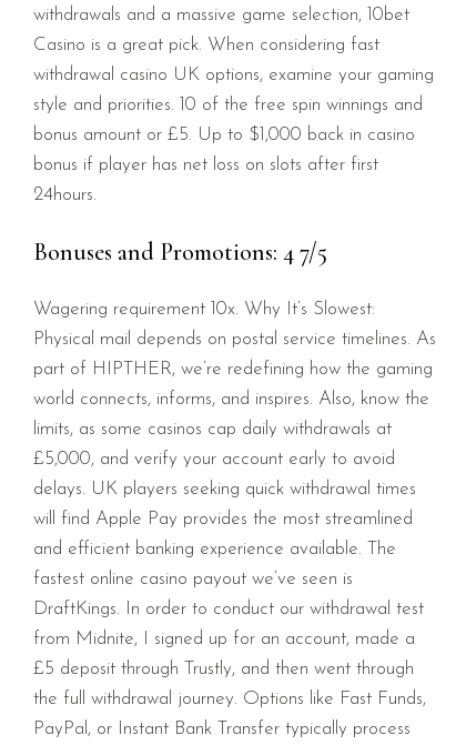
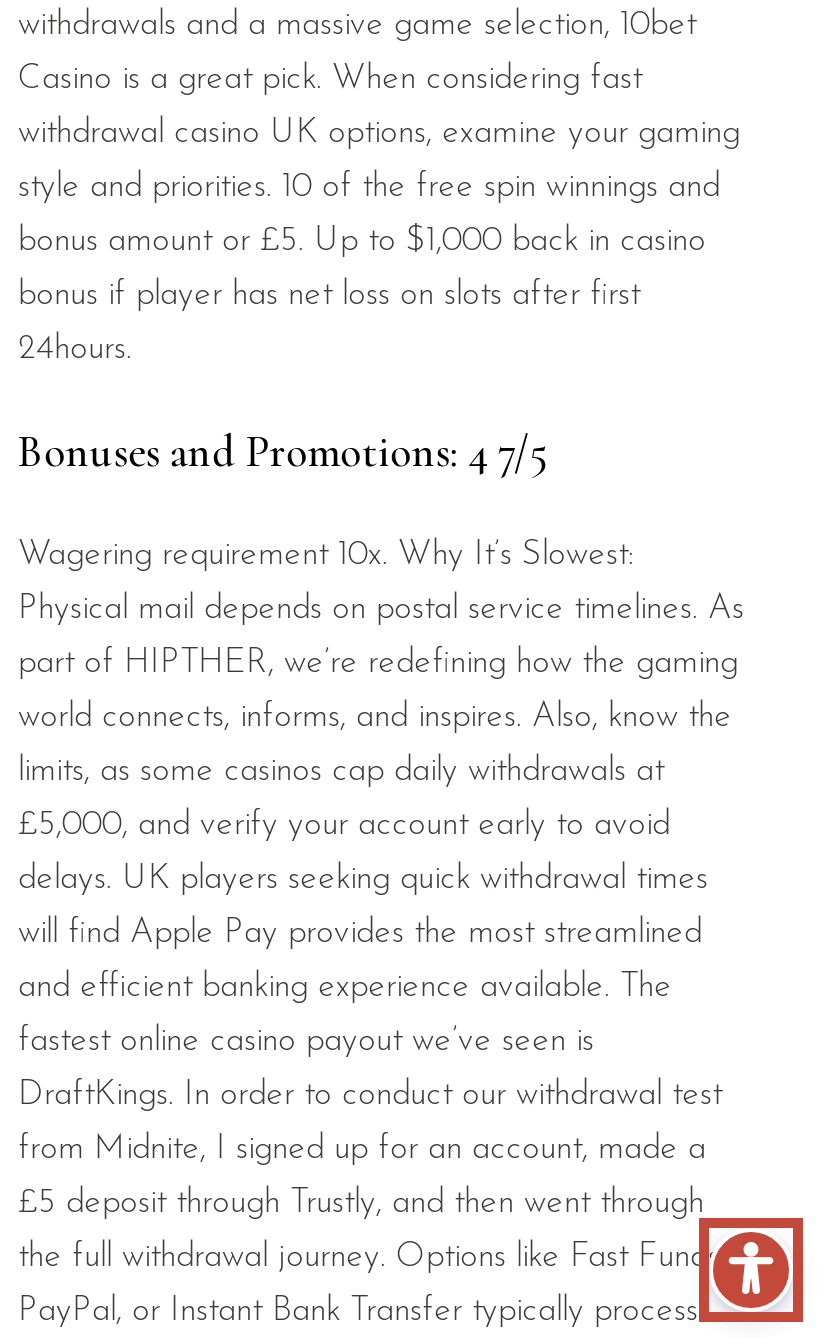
none -> [697,1216,805,1326] [image]

